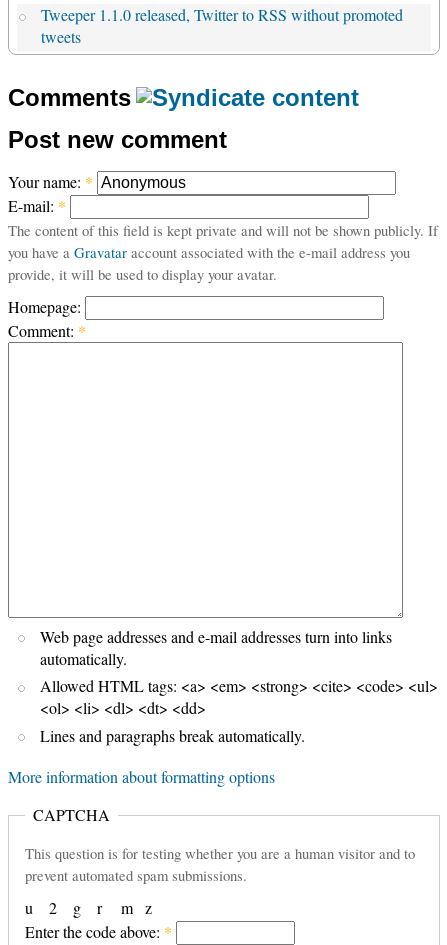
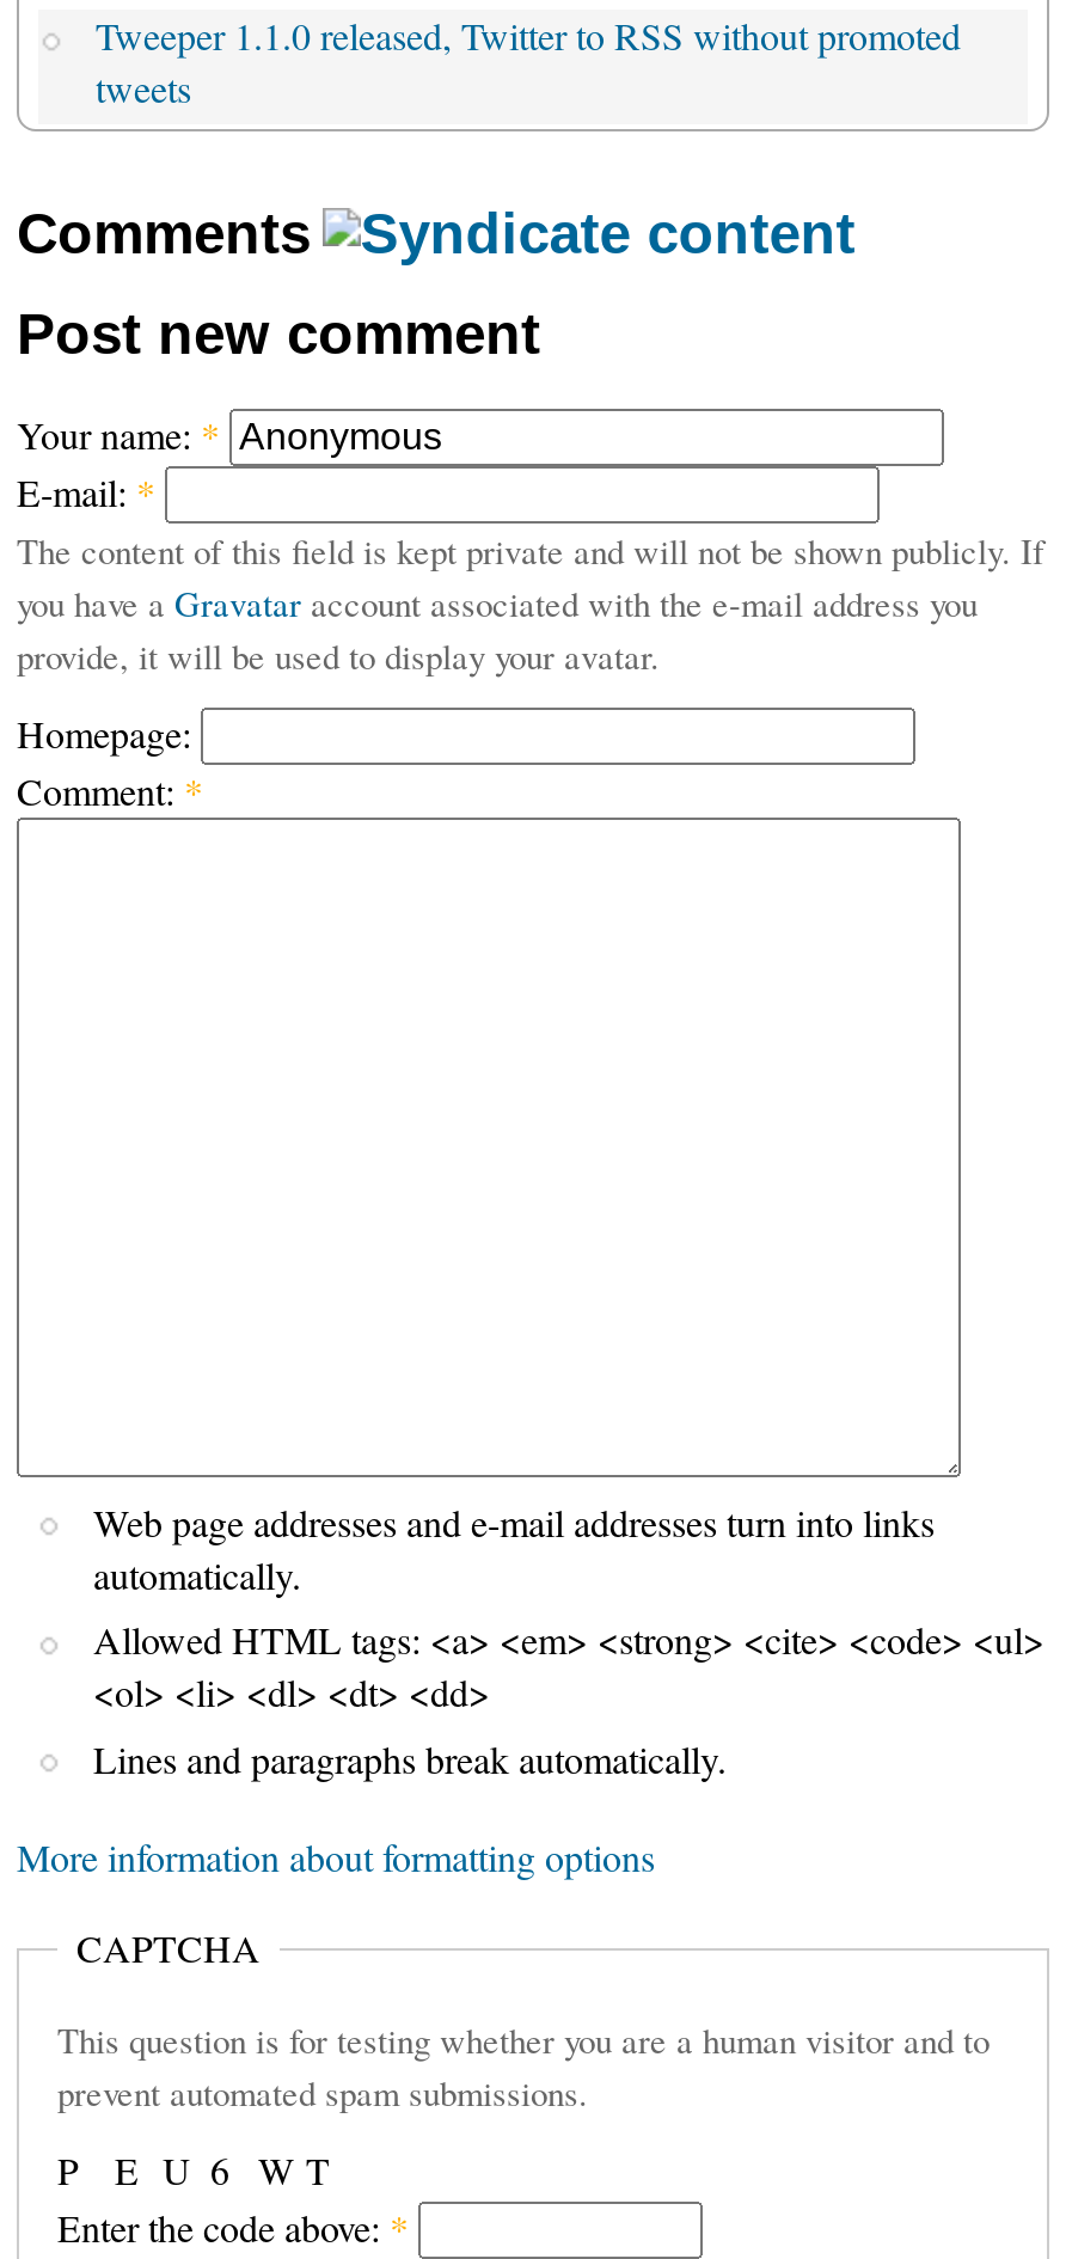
[25,897,152,918] z | m | r | g | 2 | u -> [57,2145,330,2195] E | P | U 6 W T

